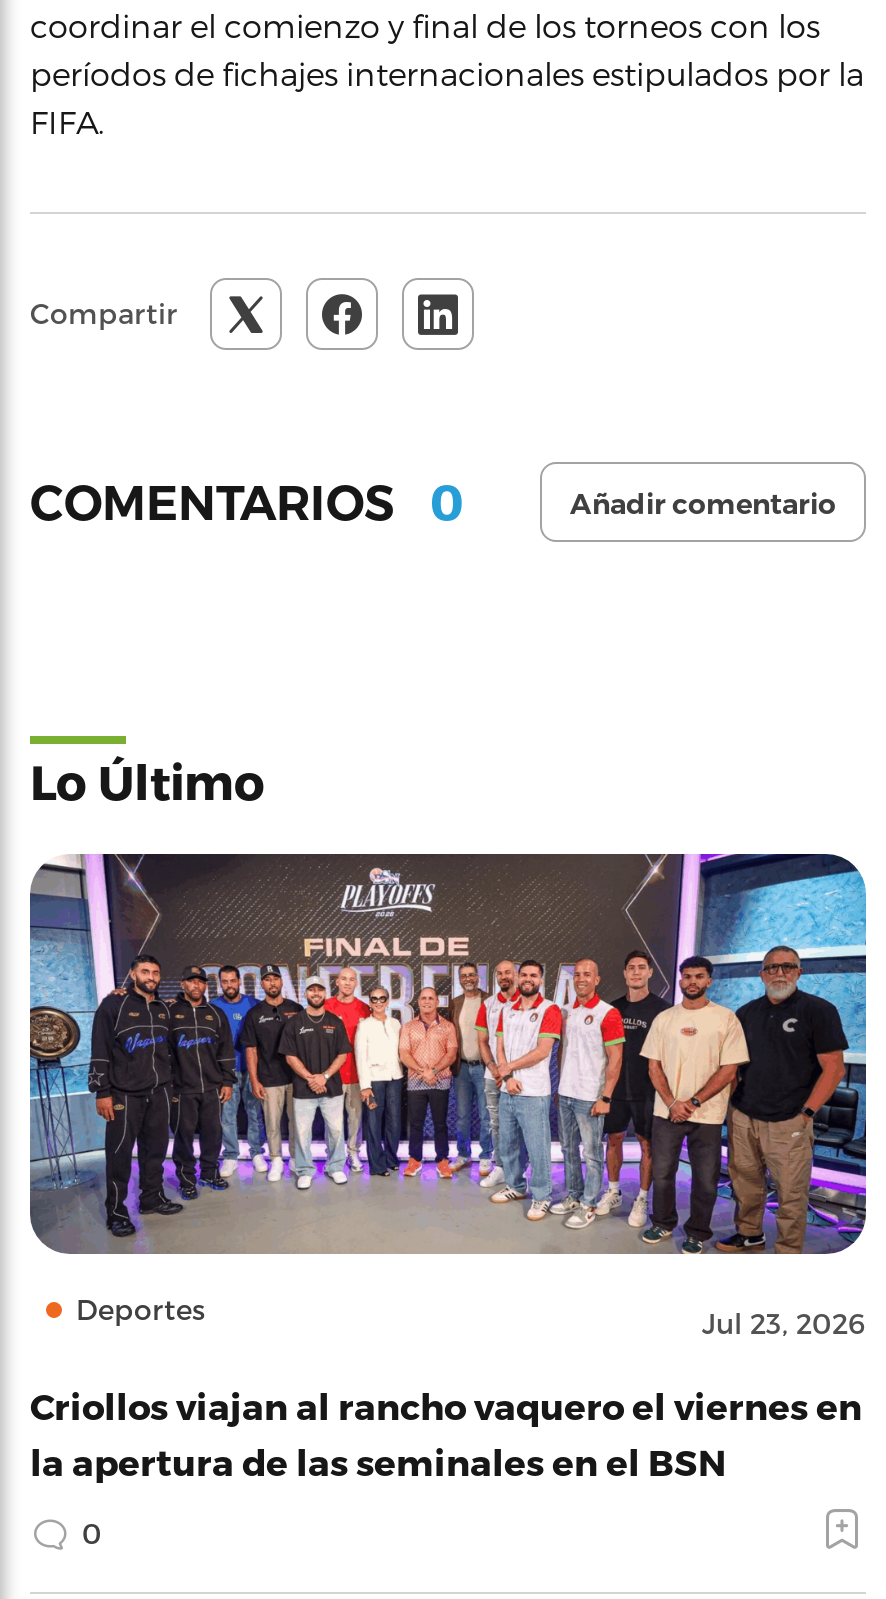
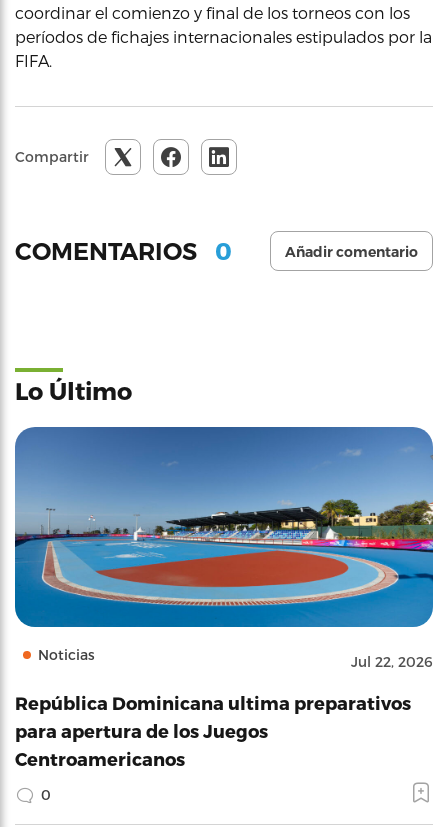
[28,852,868,1340] [image] | Deportes | Jul 23, 2026 -> [14,426,434,670] [image] | Noticias | Jul 22, 2026
[30,1384,862,1482] Criollos viajan al rancho vaquero el viernes en | la apertura de las seminales en el BSN -> [15,692,411,769] República Dominicana ultima preparativos | para apertura de los Juegos | Centroamericanos

